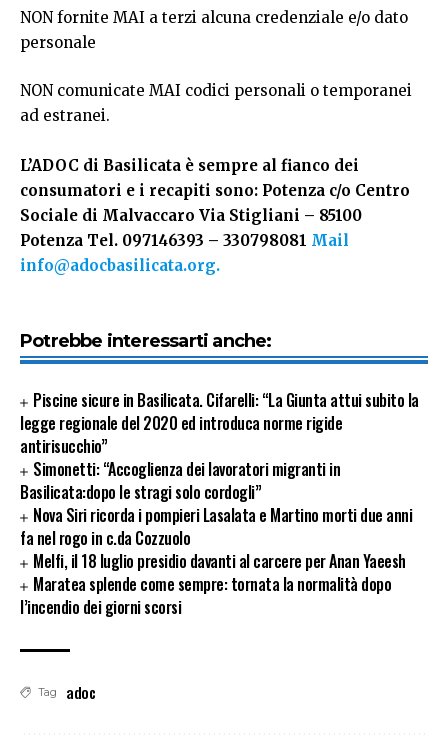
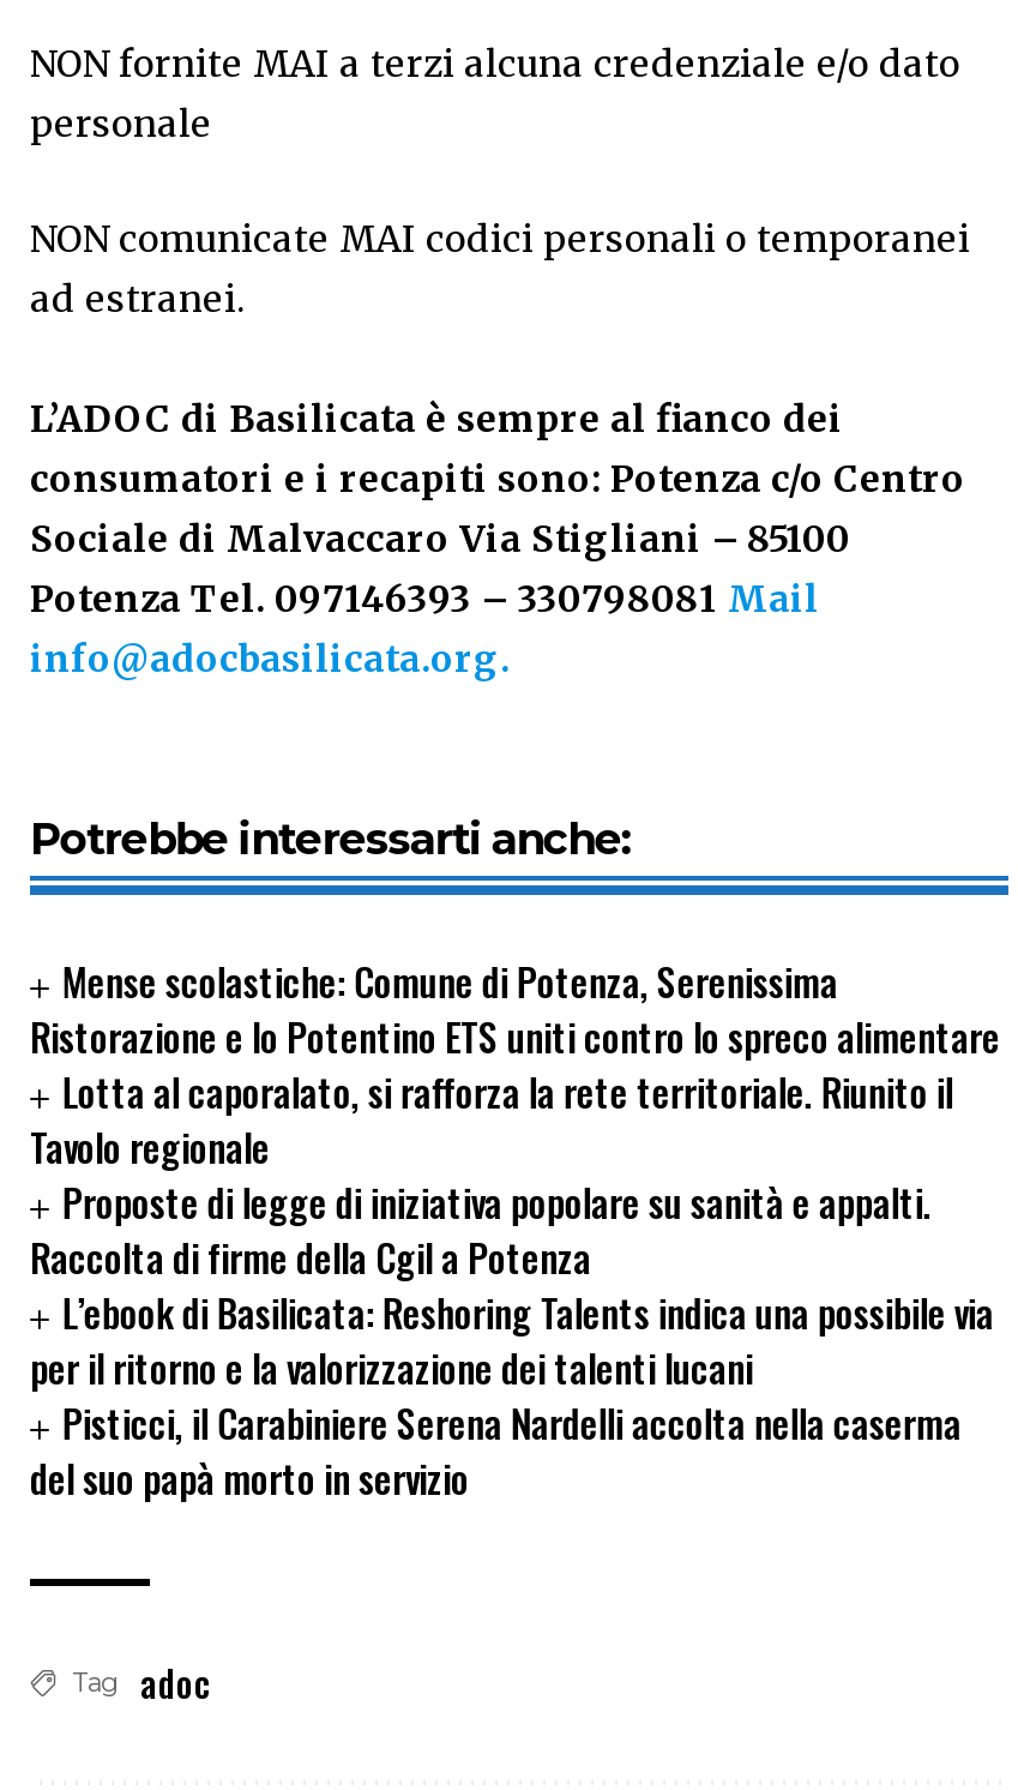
[20,388,419,619] Piscine sicure in Basilicata. Cifarelli: “La Giunta attui subito la | legge regionale del 2020 ed introduca norme rigide | antirisucchio” | Simonetti: “Accoglienza dei lavoratori migranti in | Basilicata:dopo le stragi solo cordogli” | Nova Siri ricorda i pompieri Lasalata e Martino morti due anni | fa nel rogo in c.da Cozzuolo | Melfi, il 18 luglio presidio davanti al carcere per Anan Yaeesh | Maratea splende come sempre: tornata la normalità dopo | l’incendio dei giorni scorsi -> [30,953,1000,1507] Mense scolastiche: Comune di Potenza, Serenissima | Ristorazione e Io Potentino ETS uniti contro lo spreco alimentare | Lotta al caporalato, si rafforza la rete territoriale. Riunito il | Tavolo regionale | Proposte di legge di iniziativa popolare su sanità e appalti. | Raccolta di firme della Cgil a Potenza | L’ebook di Basilicata: Reshoring Talents indica una possibile via | per il ritorno e la valorizzazione dei talenti lucani | Pisticci, il Carabiniere Serena Nardelli accolta nella caserma | del suo papà morto in servizio

